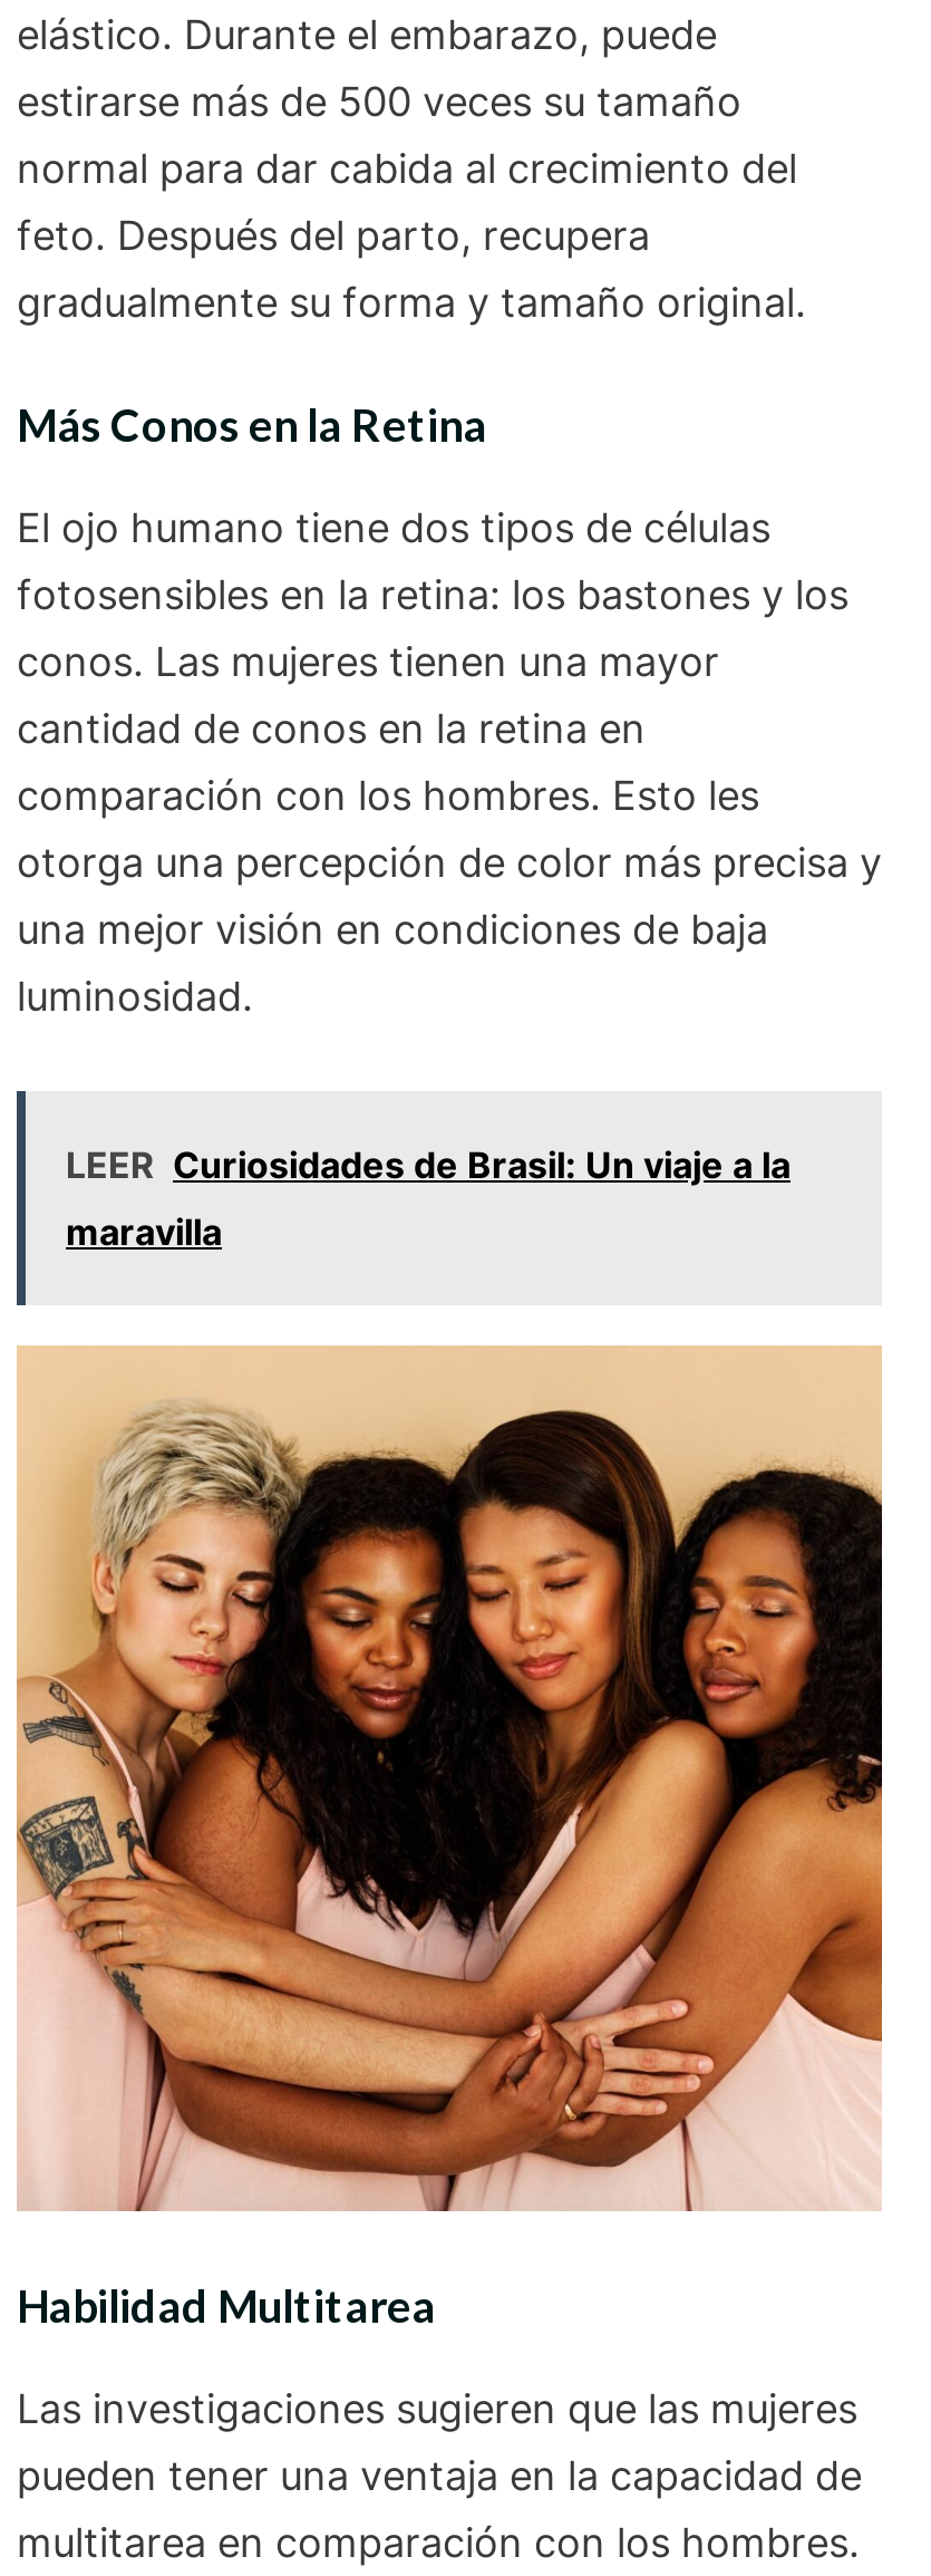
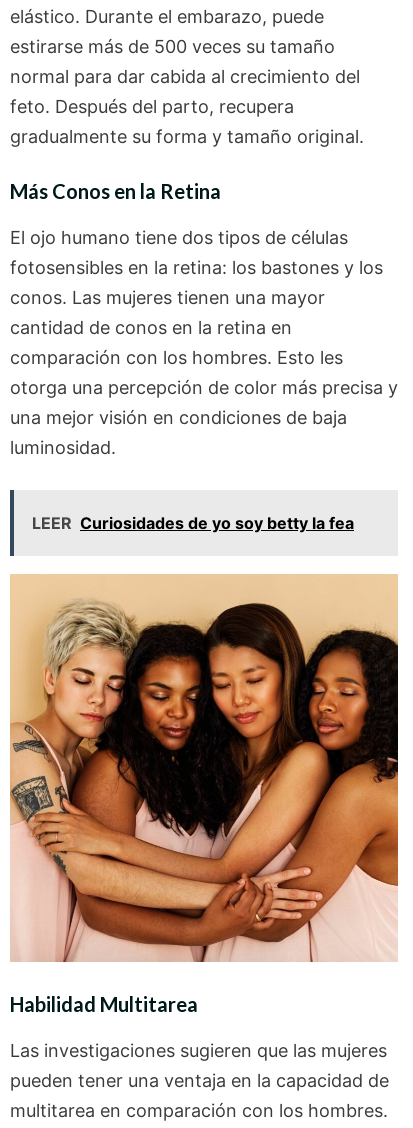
[66,1142,791,1254] LEER Curiosidades de Brasil: Un viaje a la | maravilla -> [32,513,354,533] LEER Curiosidades de yo soy betty la fea

